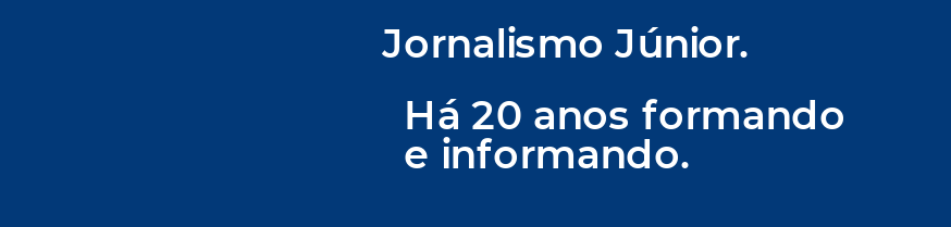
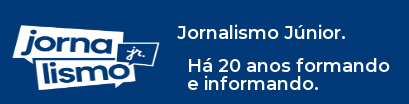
none -> [12,24,160,91] [image]

